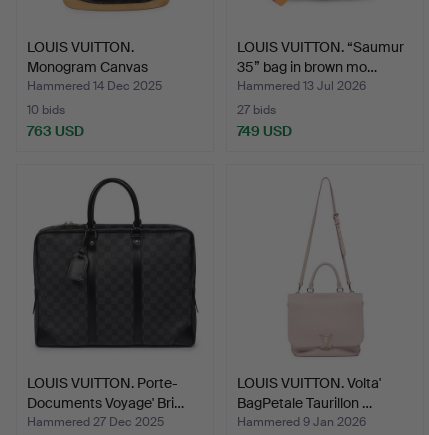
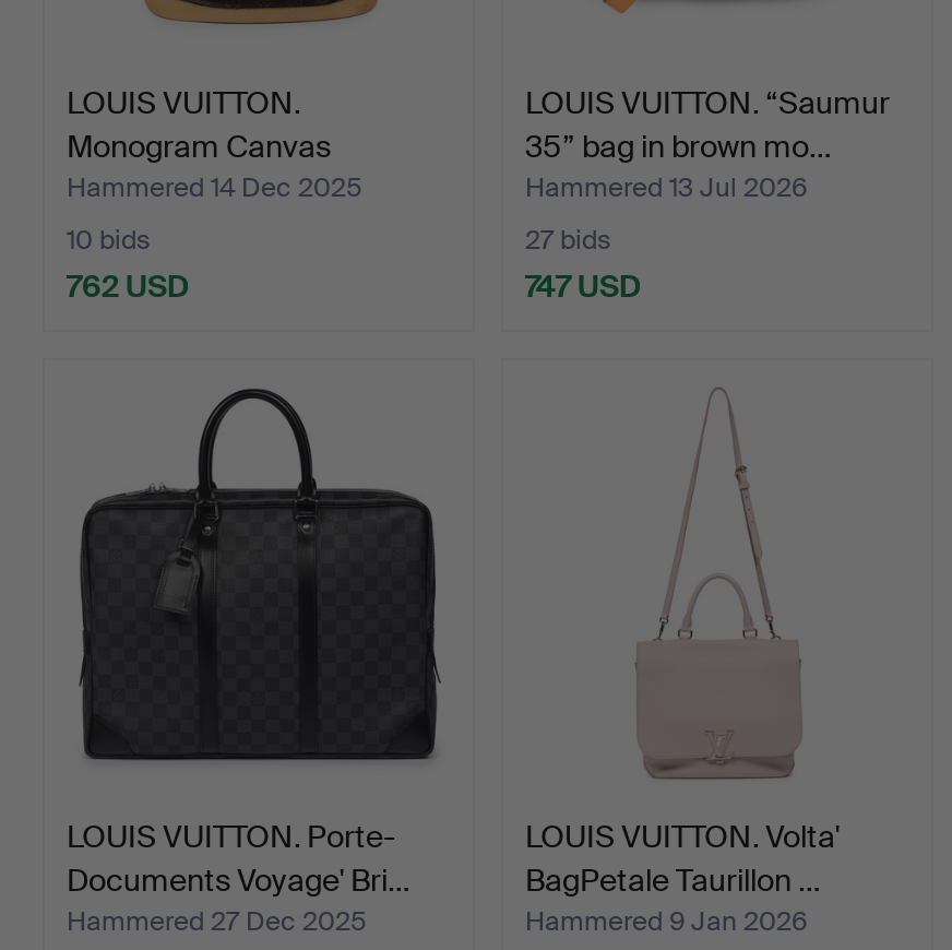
[27,122,84,140] 763 USD -> [67,266,189,306] 762 USD
[237,122,292,140] 749 USD -> [525,266,641,306] 747 USD

